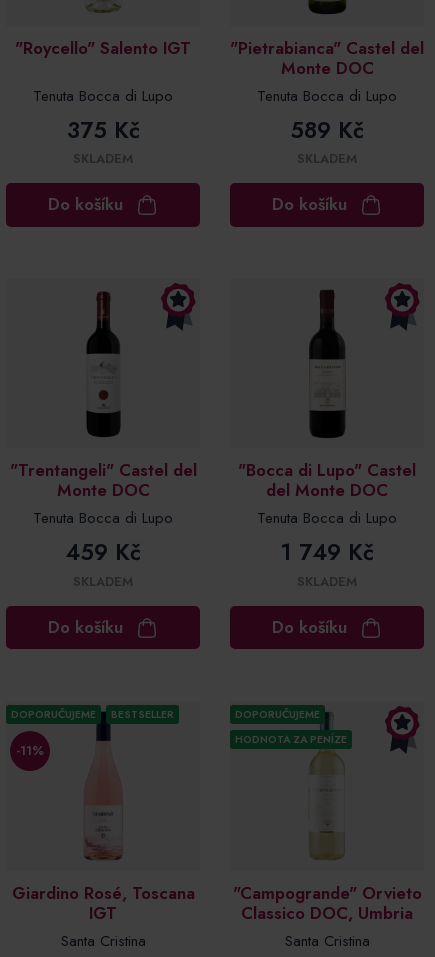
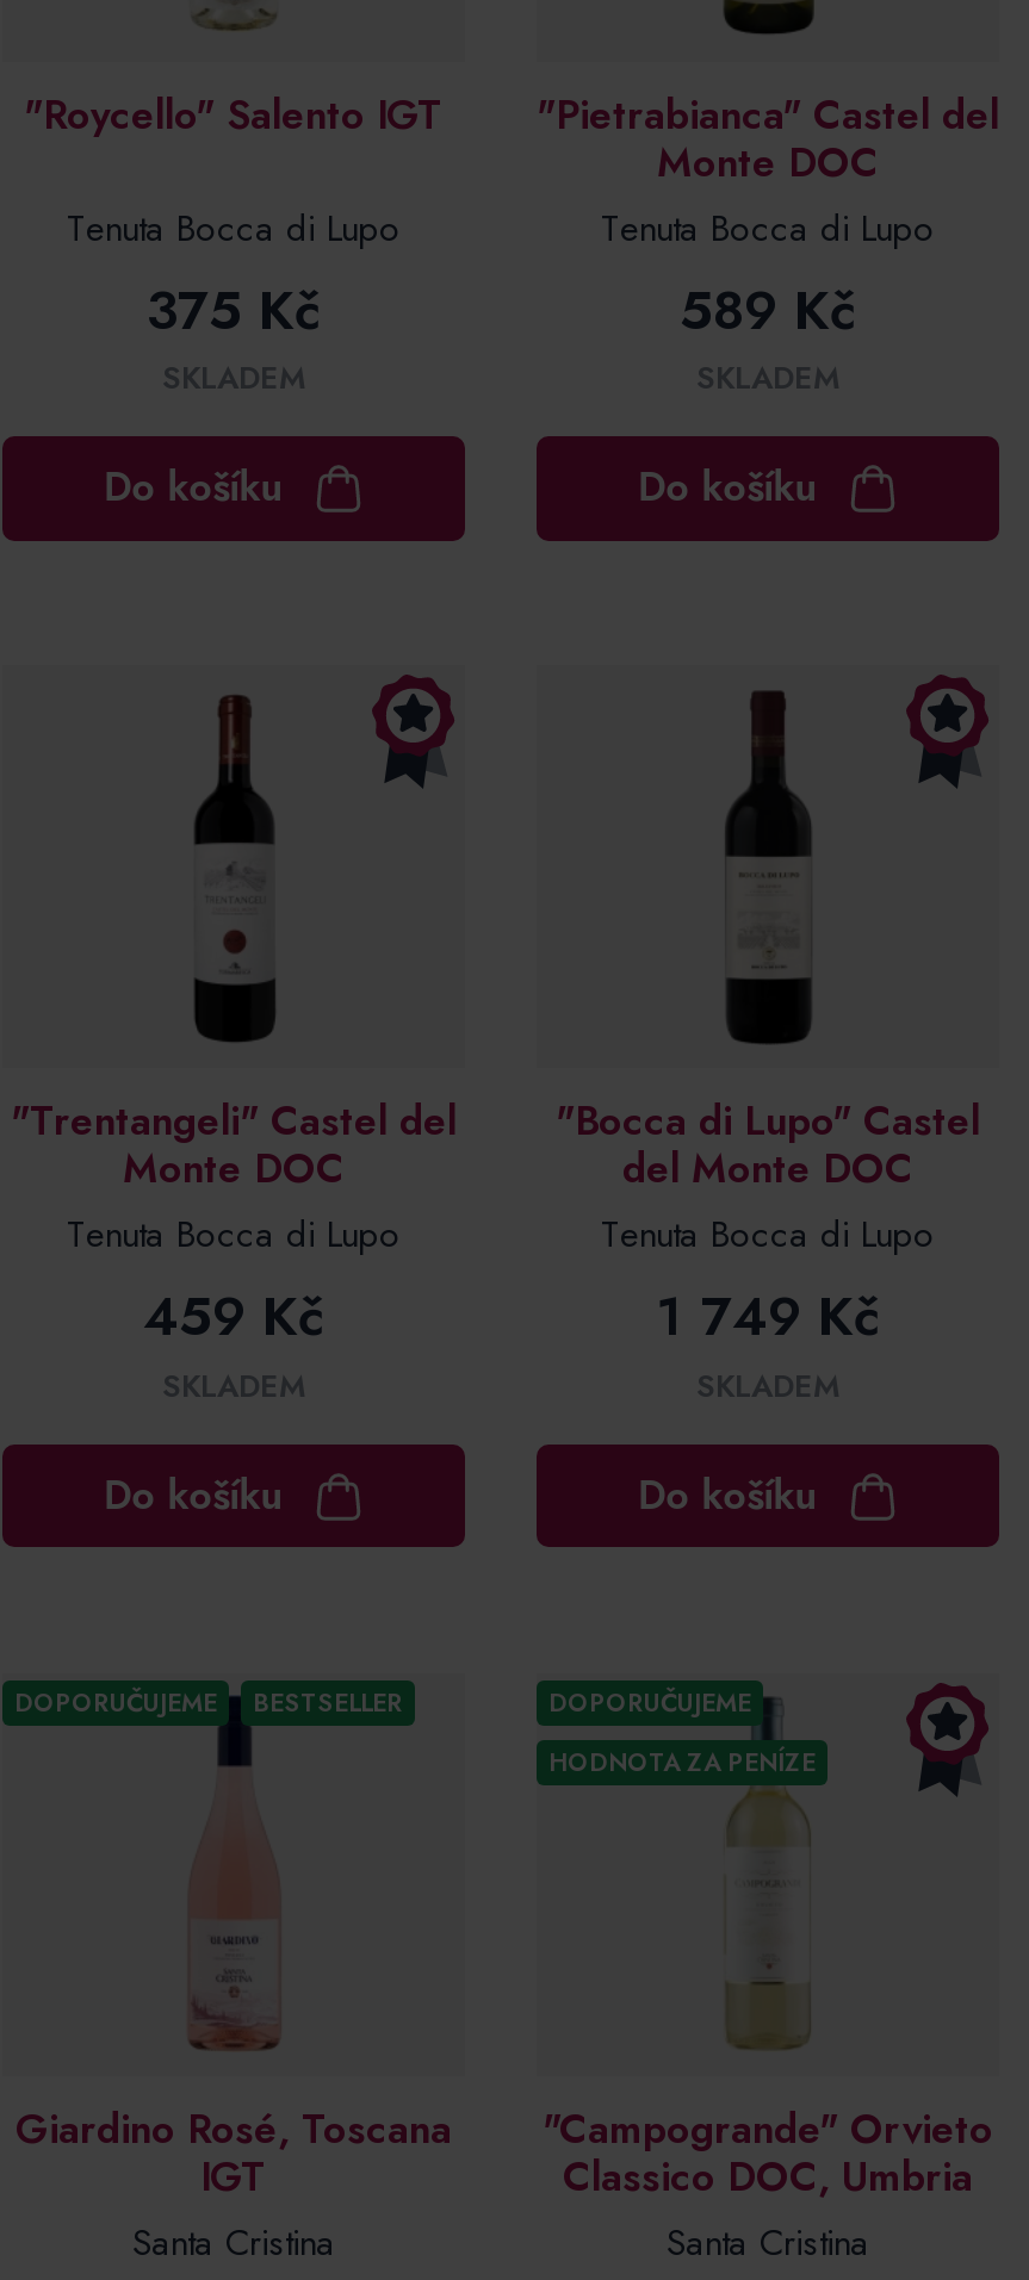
[16,741,44,760] -11% -> none

